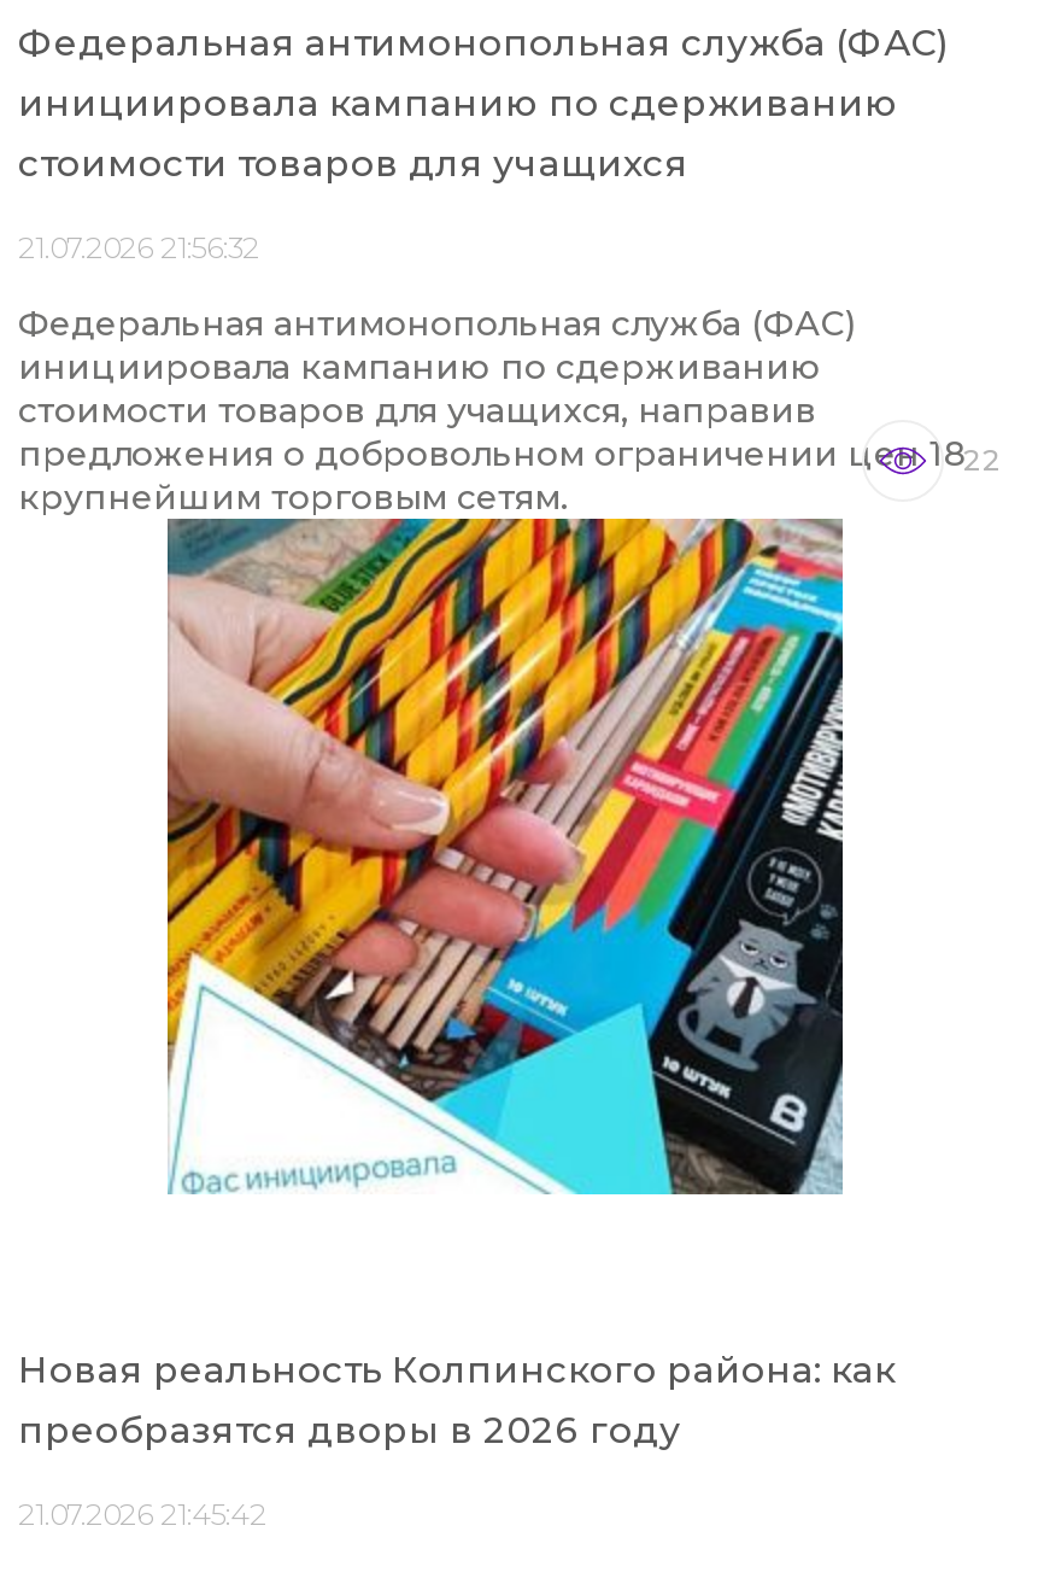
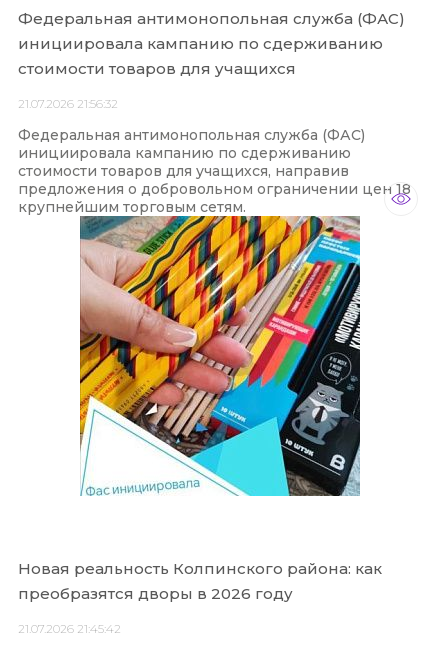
[963,442,1002,478] 22 -> none

